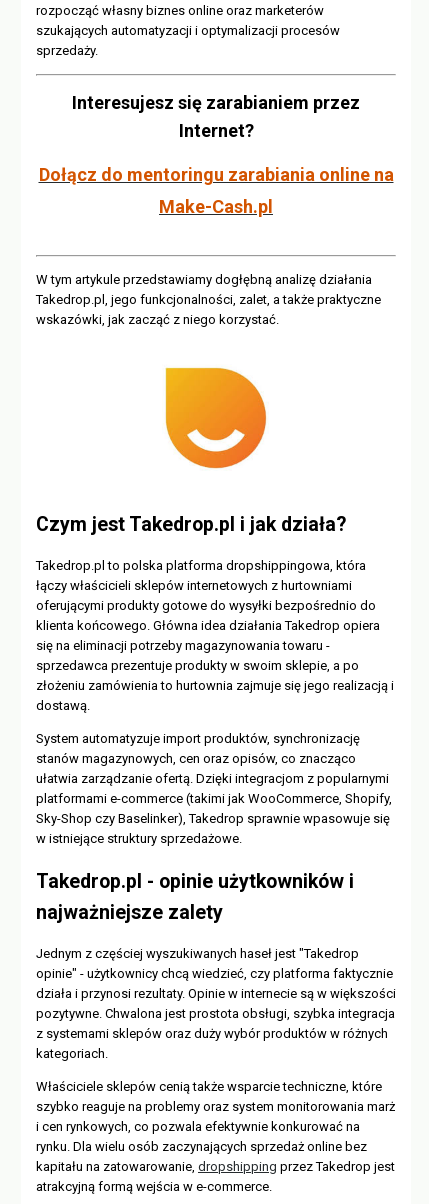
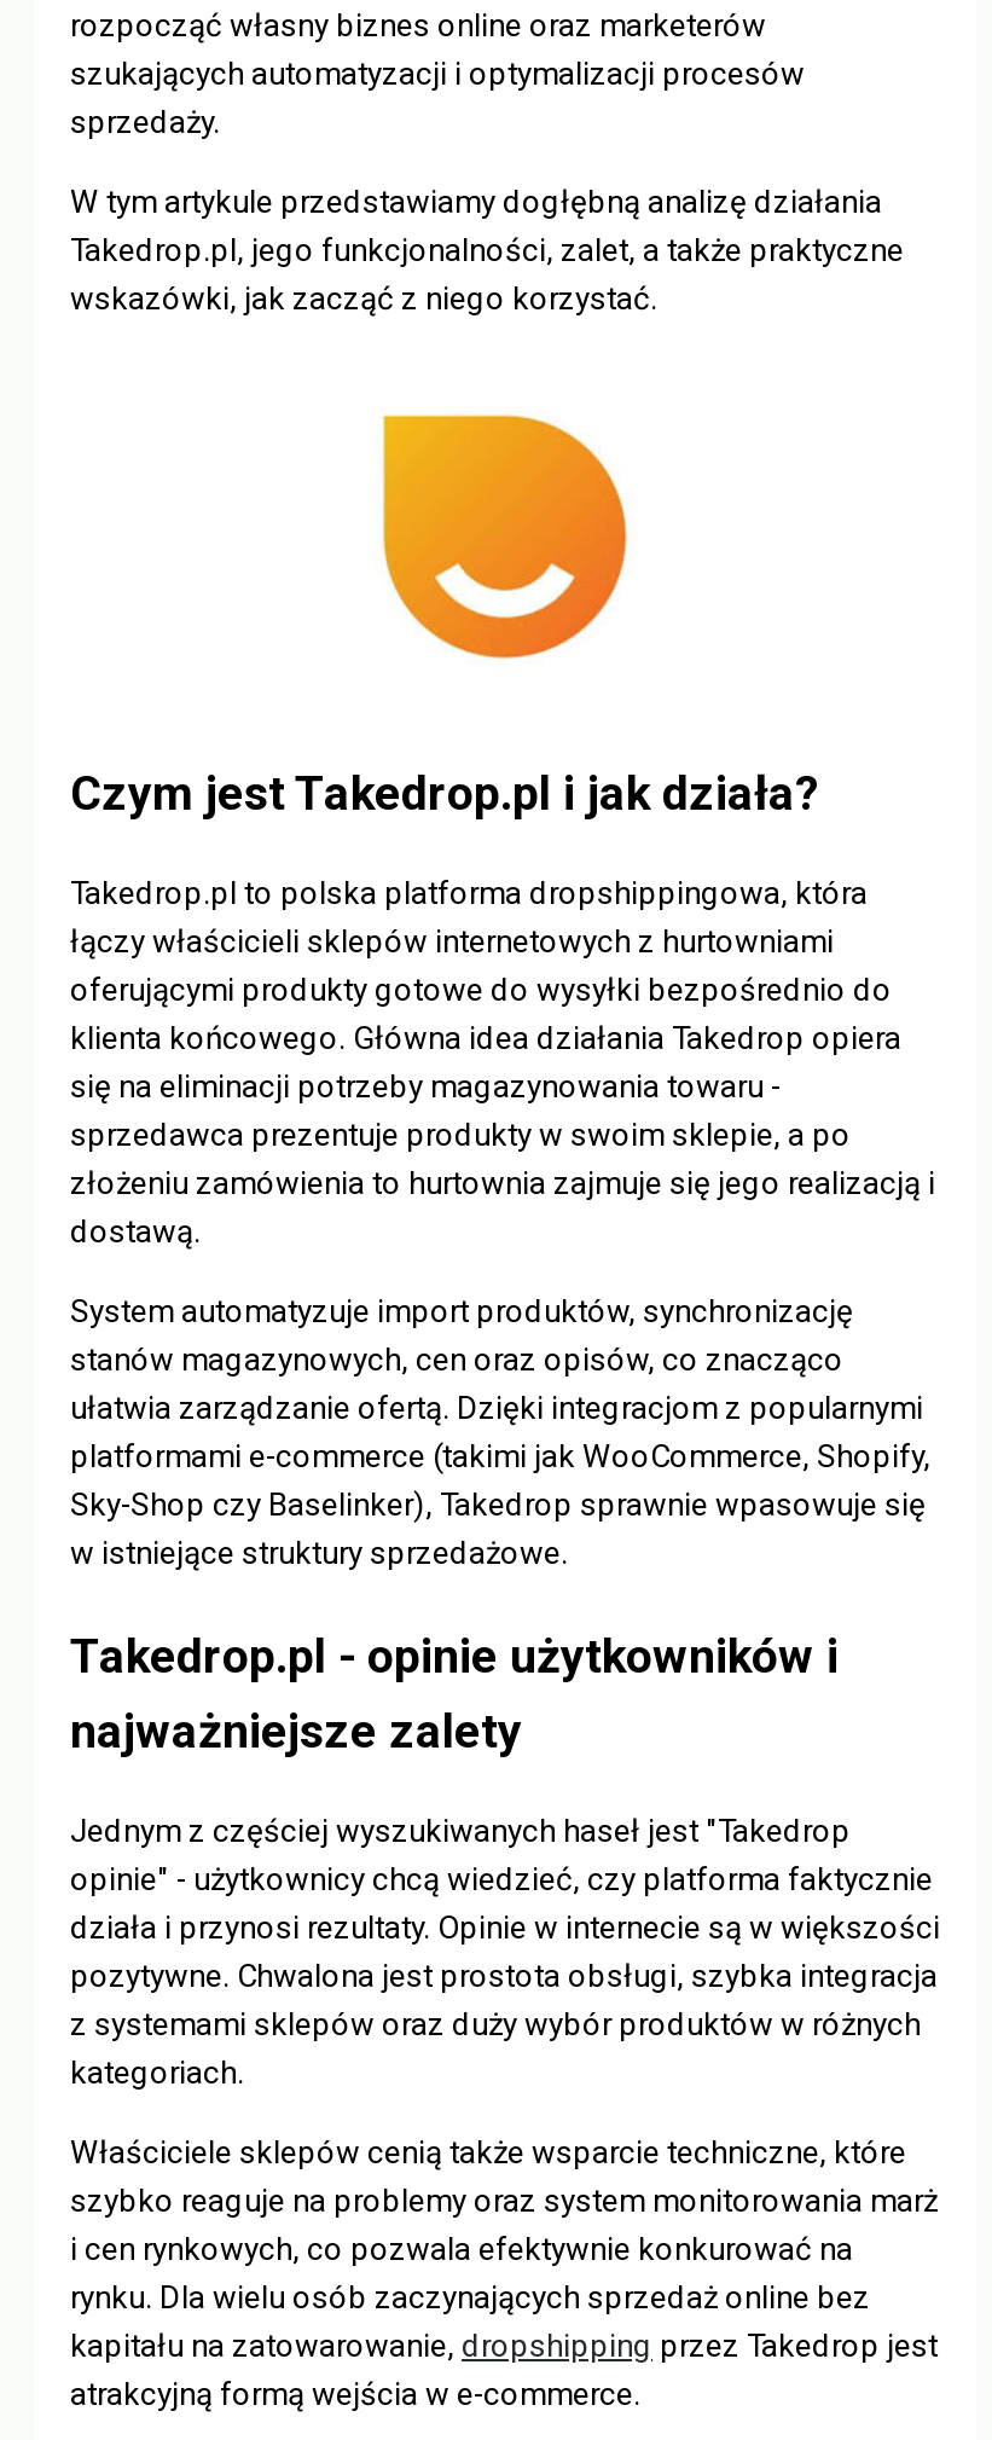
[38,92,393,217] Interesujesz się zarabianiem przez | Internet? | Dołącz do mentoringu zarabiania online na | Make-Cash.pl -> none

